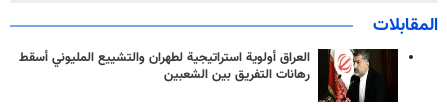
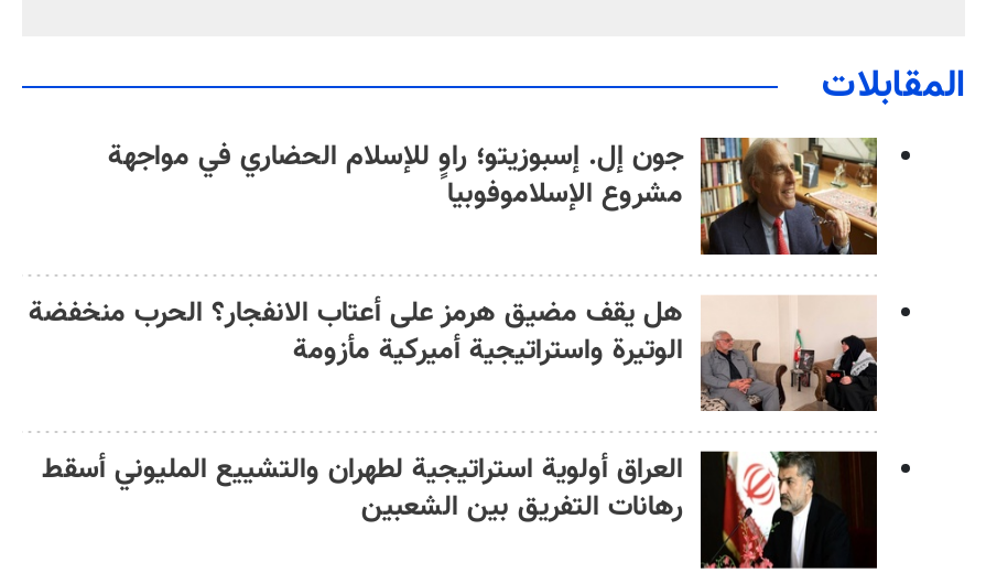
none -> [29,135,879,374] [image] | جون إل. إسبوزيتو؛ راوٍ للإسلام الحضاري في مواجهة | مشروع الإسلاموفوبيا | هل يقف مضيق هرمز على أعتاب الانفجار؟ الحرب منخفضة | الوتيرة واستراتيجية أميركية مأزومة
none -> [698,296,879,413] [image]

